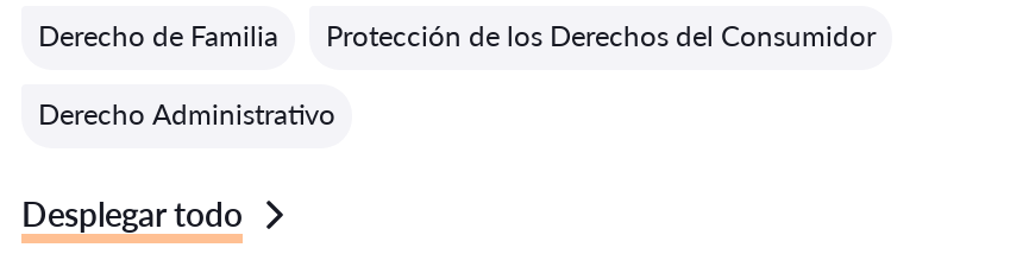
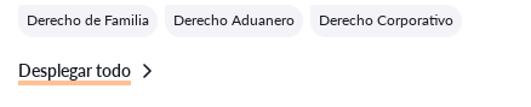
[38,18,876,132] Protección de los Derechos del Consumidor | Derecho Administrativo -> [173,11,453,29] Derecho Aduanero | Derecho Corporativo

